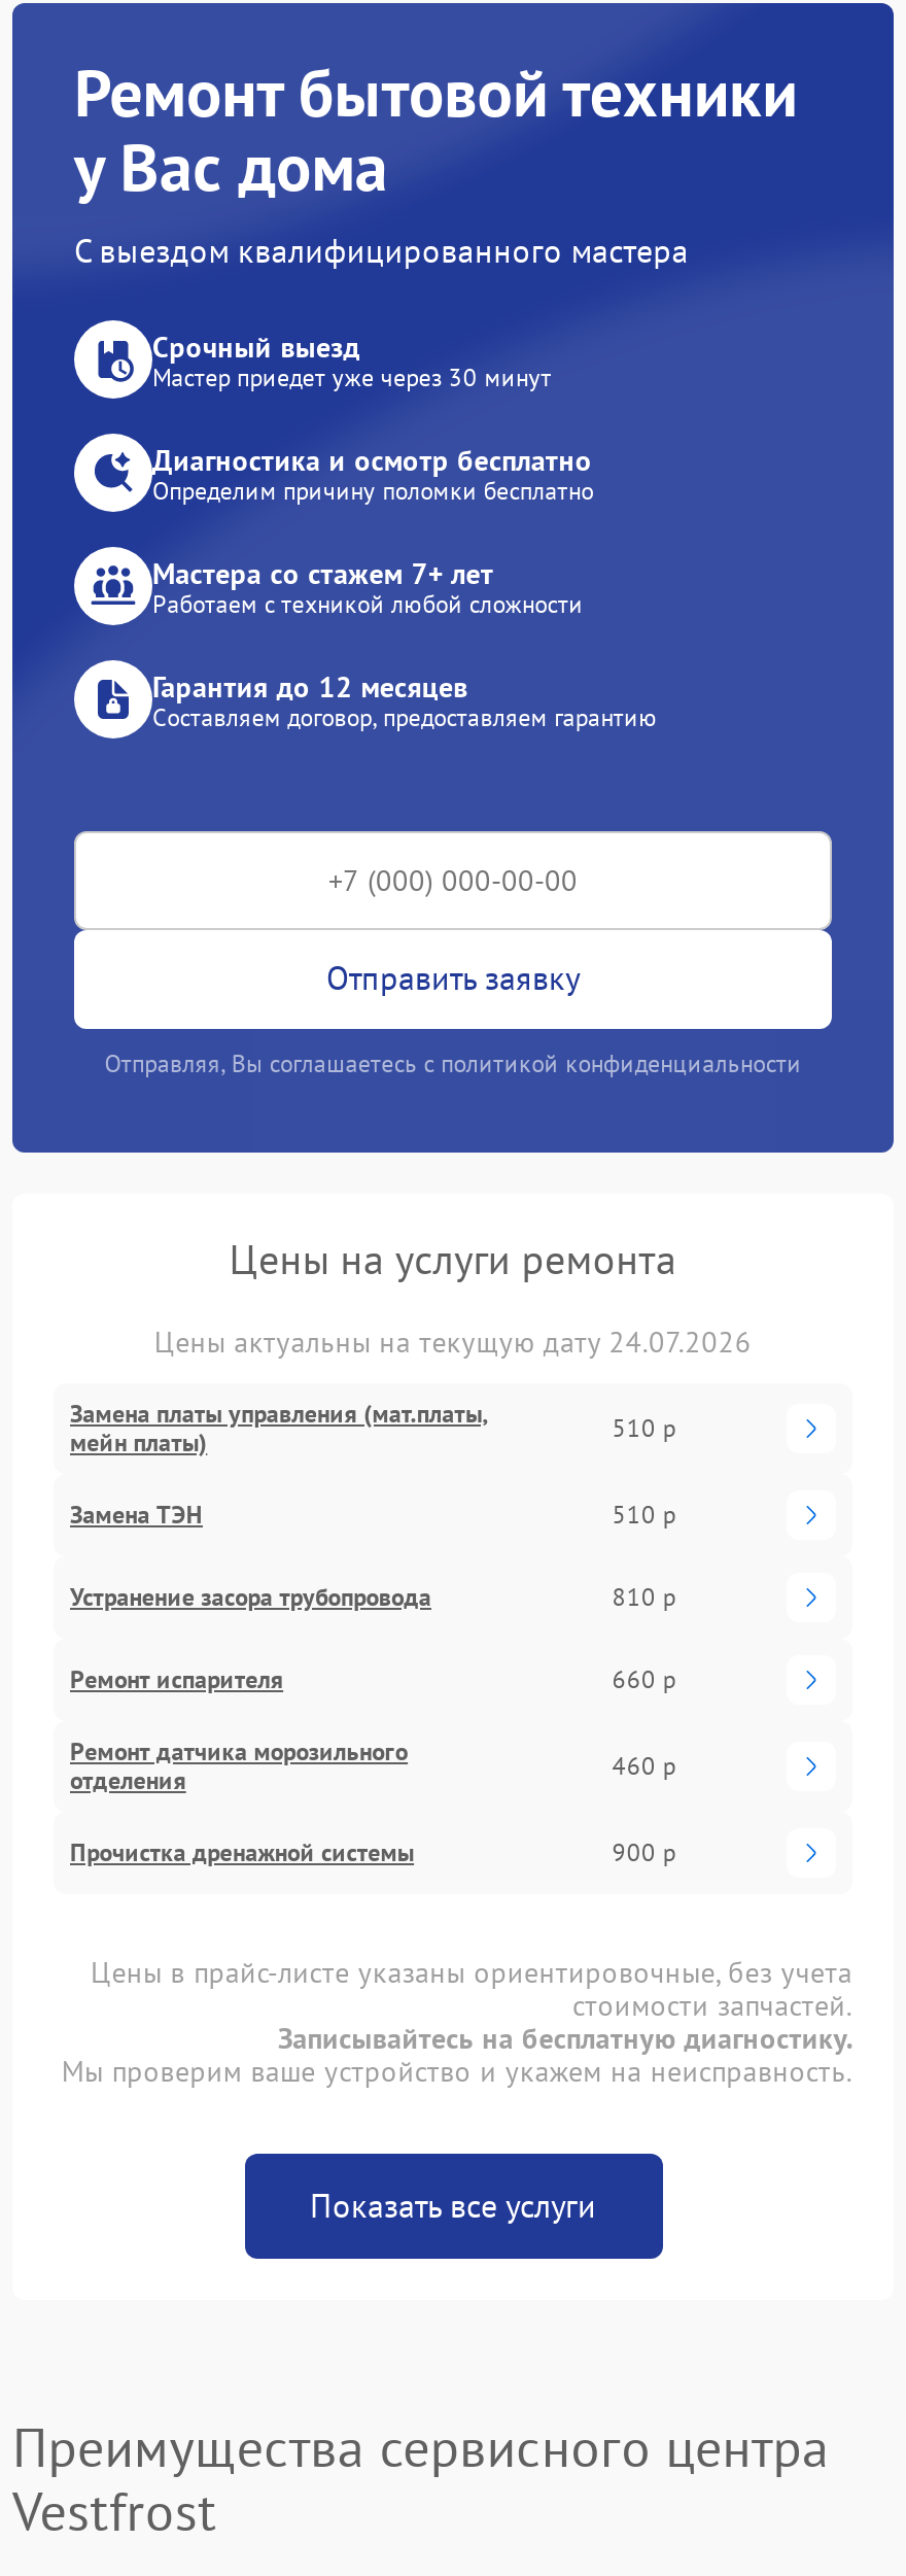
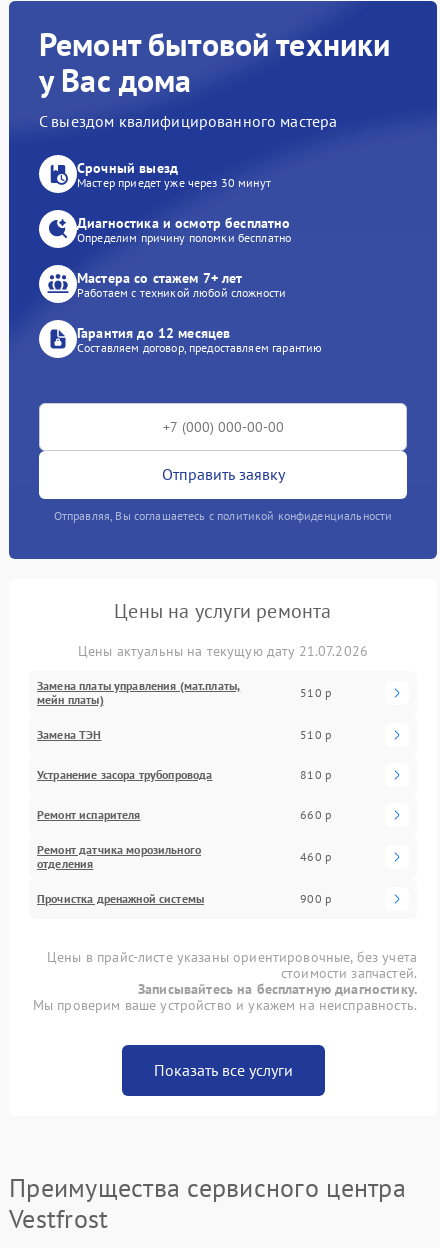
[154,1323,752,1360] Цены актуальны на текущую дату 24.07.2026 -> [78,642,368,660] Цены актуальны на текущую дату 21.07.2026

